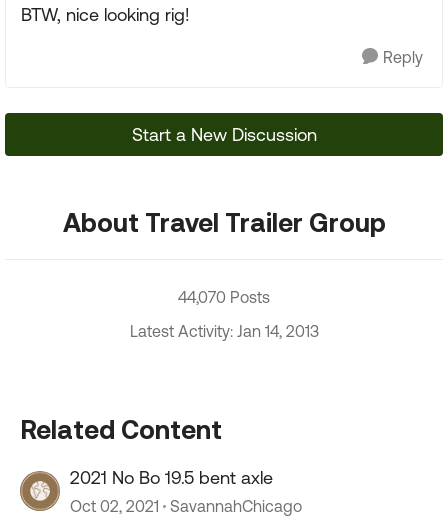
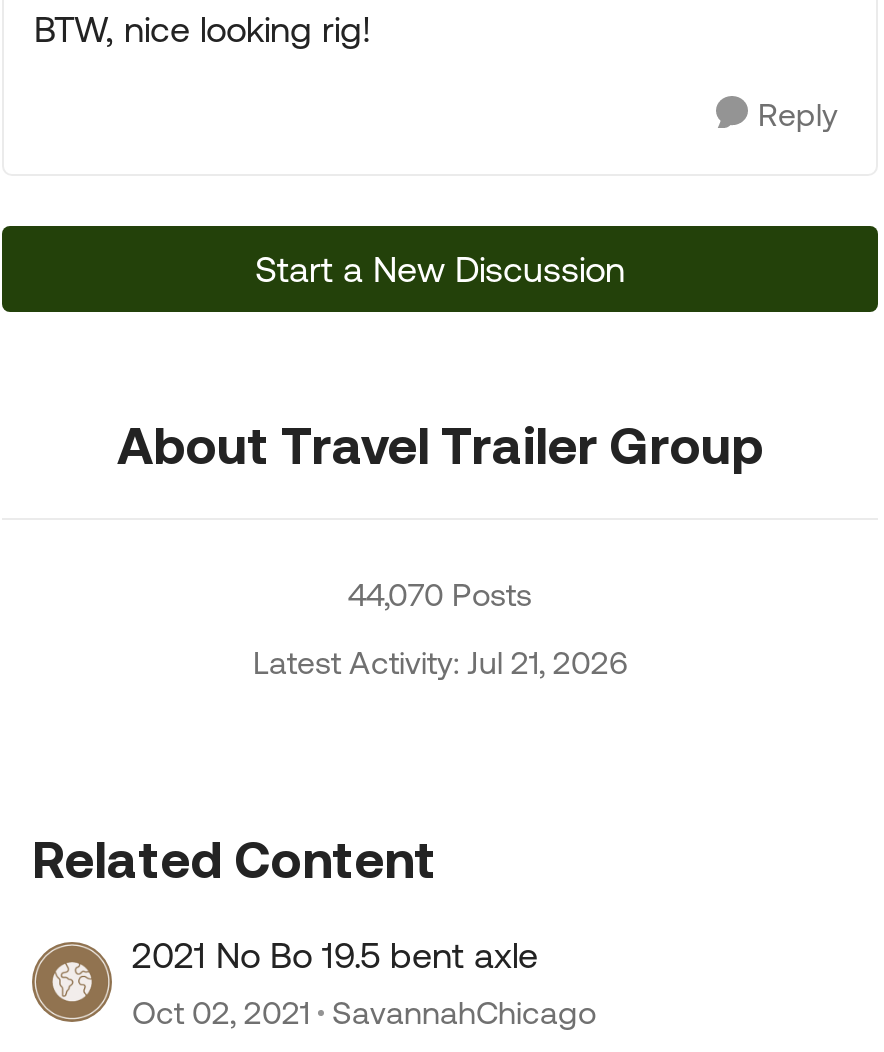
[129,322,318,340] Latest Activity: Jan 14, 2013 -> [253,644,627,680] Latest Activity: Jul 21, 2026

